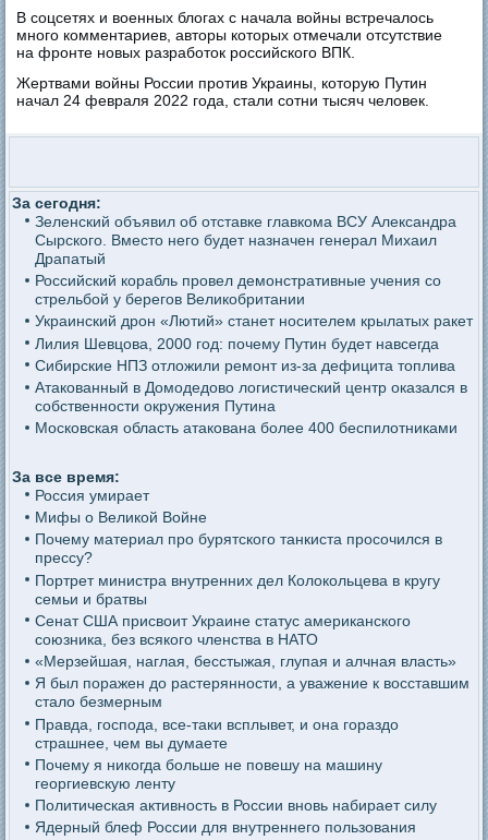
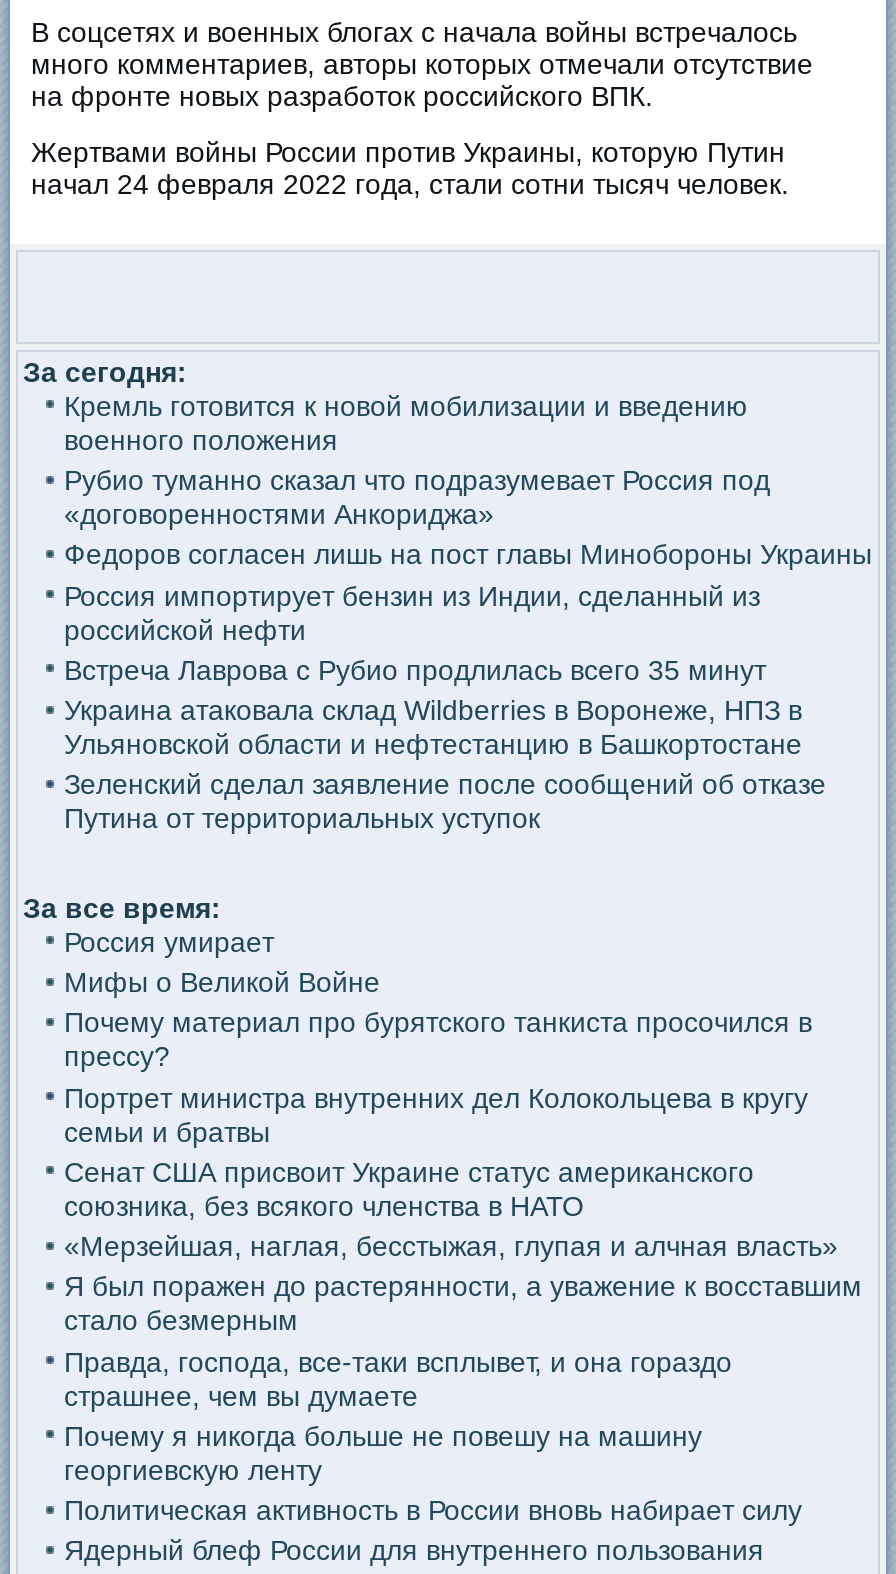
[35,213,473,437] Зеленский объявил об отставке главкома ВСУ Александра | Сырского. Вместо него будет назначен генерал Михаил | Драпатый | Российский корабль провел демонстративные учения со | стрельбой у берегов Великобритании | Украинский дрон «Лютий» станет носителем крылатых ракет | Лилия Шевцова, 2000 год: почему Путин будет навсегда | Сибирские НПЗ отложили ремонт из-за дефицита топлива | Атакованный в Домодедово логистический центр оказался в | собственности окружения Путина | Московская область атакована более 400 беспилотниками -> [64,390,872,835] Кремль готовится к новой мобилизации и введению | военного положения | Рубио туманно сказал что подразумевает Россия под | «договоренностями Анкориджа» | Федоров согласен лишь на пост главы Минобороны Украины | Россия импортирует бензин из Индии, сделанный из | российской нефти | Встреча Лаврова с Рубио продлилась всего 35 минут | Украина атаковала склад Wildberries в Воронеже, НПЗ в | Ульяновской области и нефтестанцию в Башкортостане | Зеленский сделал заявление после сообщений об отказе | Путина от территориальных уступок

